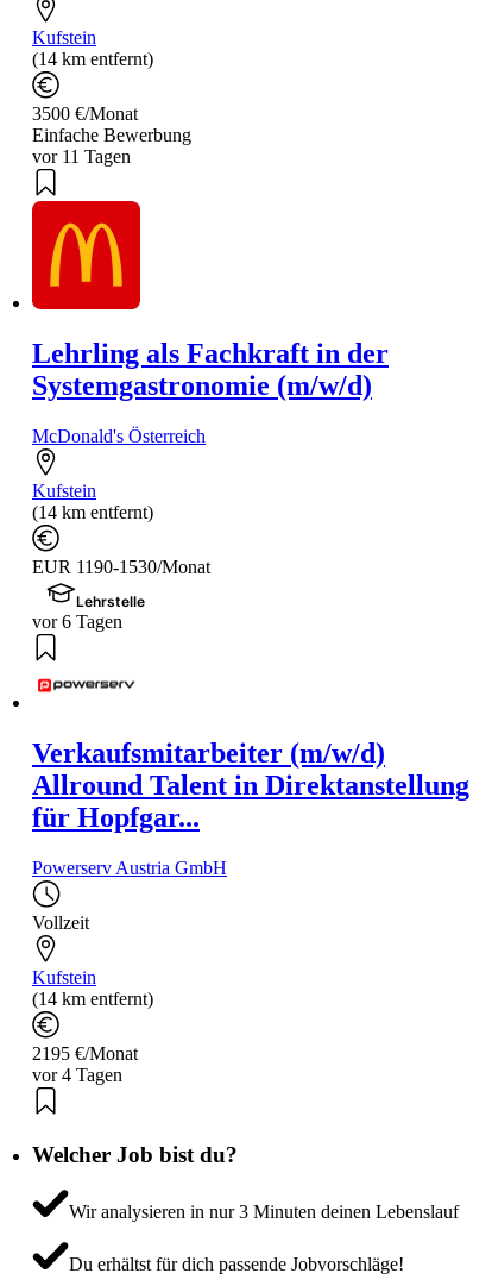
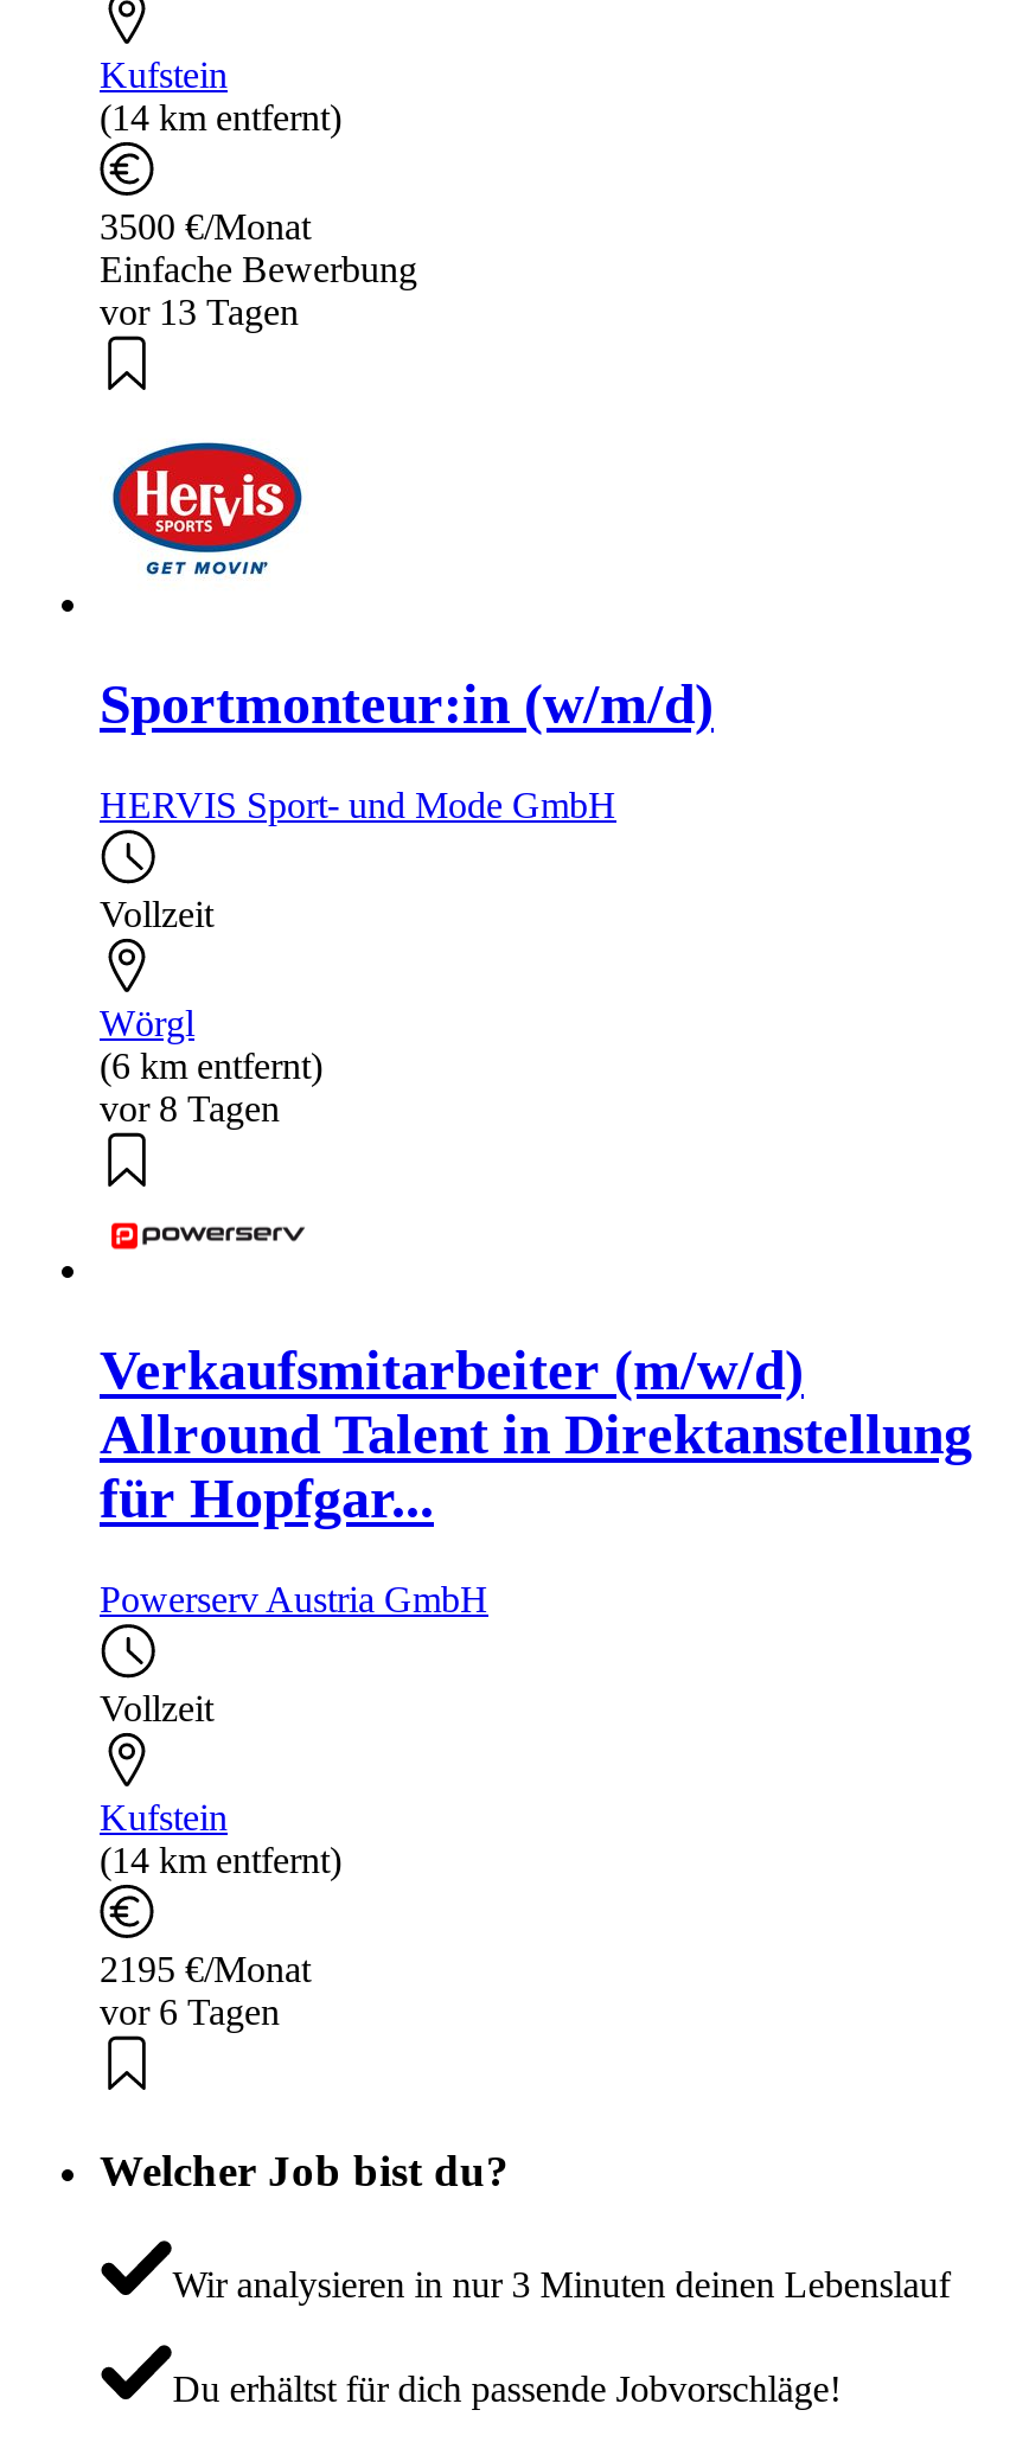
[32,146,131,166] vor 11 Tagen -> [100,291,299,332] vor 13 Tagen
[31,240,141,310] [image] -> [100,401,315,524] [image]
[32,338,389,631] Lehrling als Fachkraft in der | Systemgastronomie (m/w/d) | McDonald's Österreich | Kufstein | (14 km entfernt) | EUR 1190-1530/Monat | Lehrstelle | vor 6 Tagen -> [100,673,714,1128] Sportmonteur:in (w/m/d) | HERVIS Sport- und Mode GmbH | Vollzeit | Wörgl | (6 km entfernt) | vor 8 Tagen
[32,1065,122,1085] vor 4 Tagen -> [100,1992,280,2032] vor 6 Tagen

